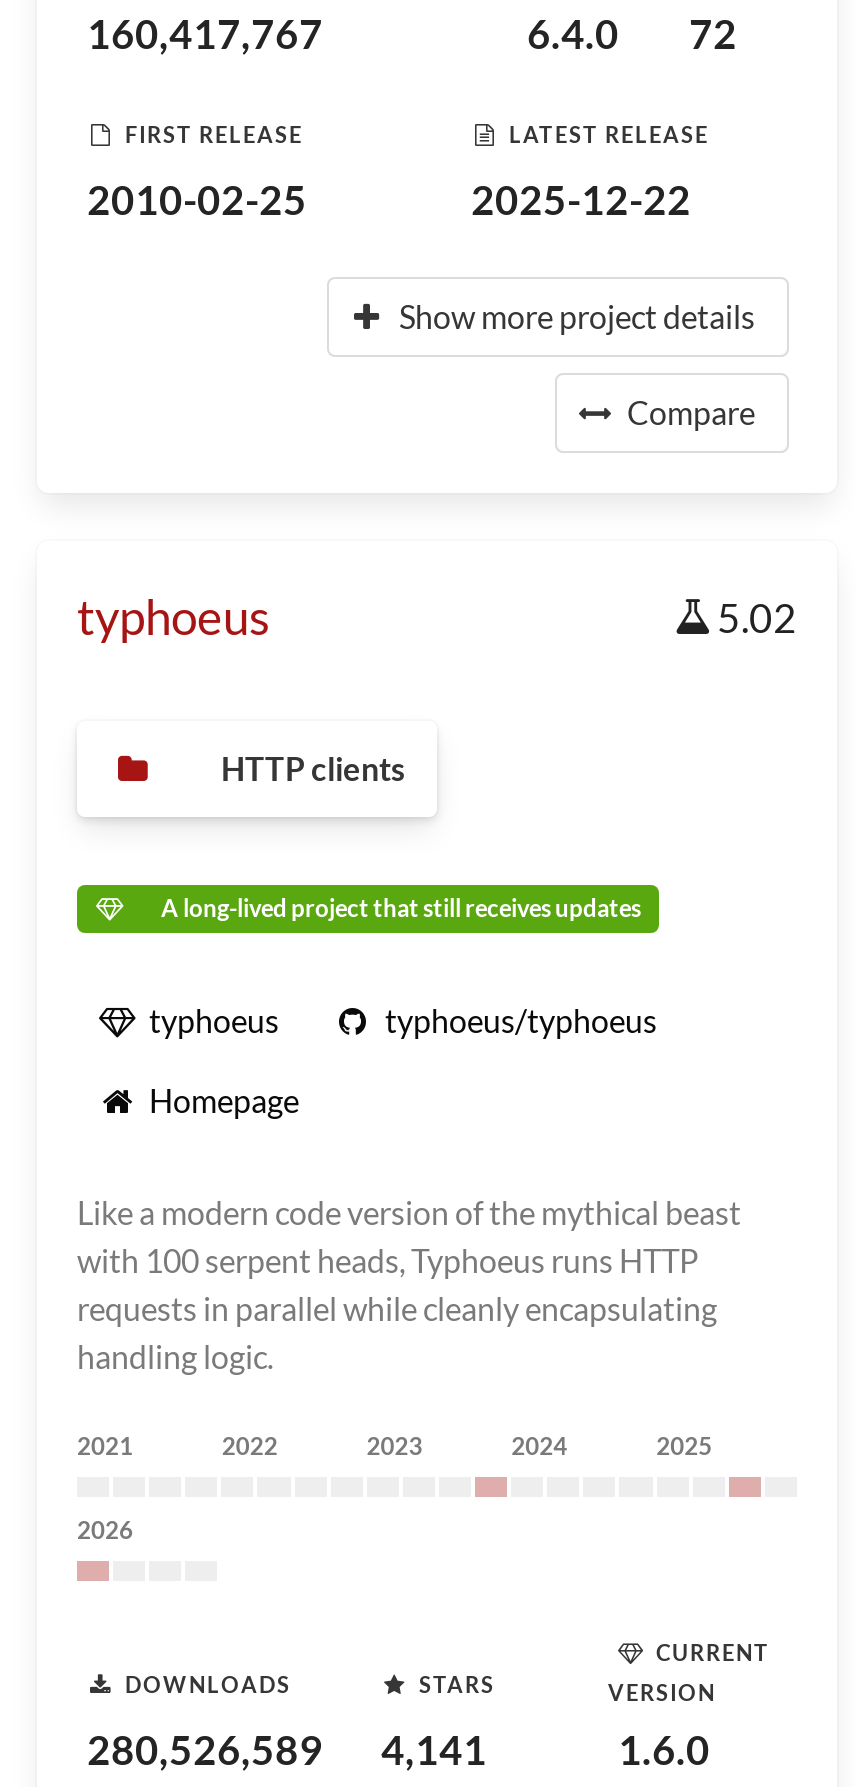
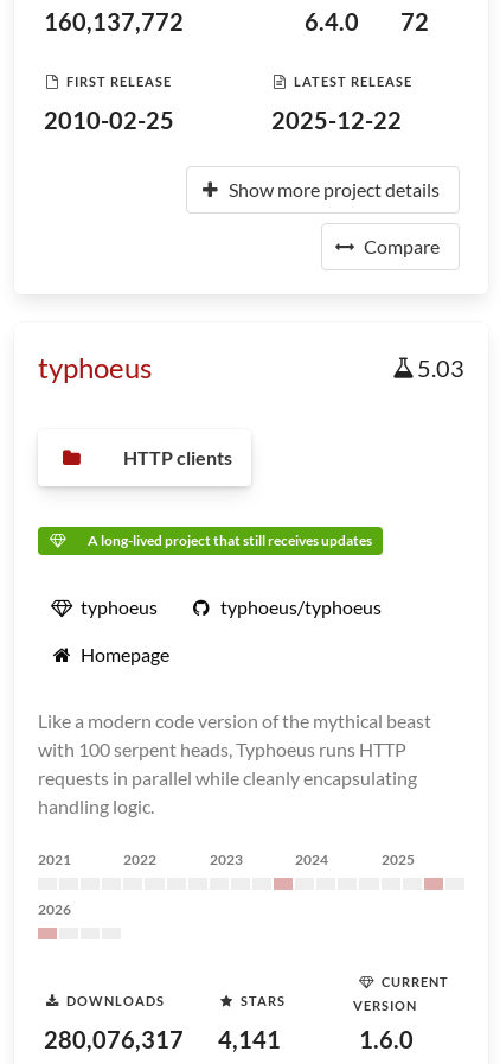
[87,9,323,57] 160,417,767 -> [44,7,184,36] 160,137,772
[717,593,797,641] 5.02 -> [417,353,464,382] 5.03
[87,1725,487,1773] 280,526,589 4,141 -> [44,1025,281,1053] 280,076,317 4,141

